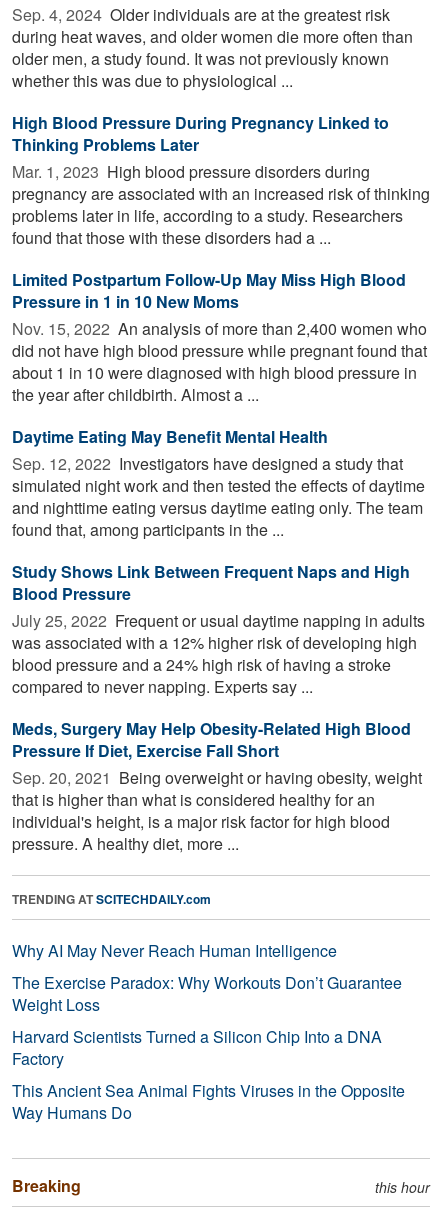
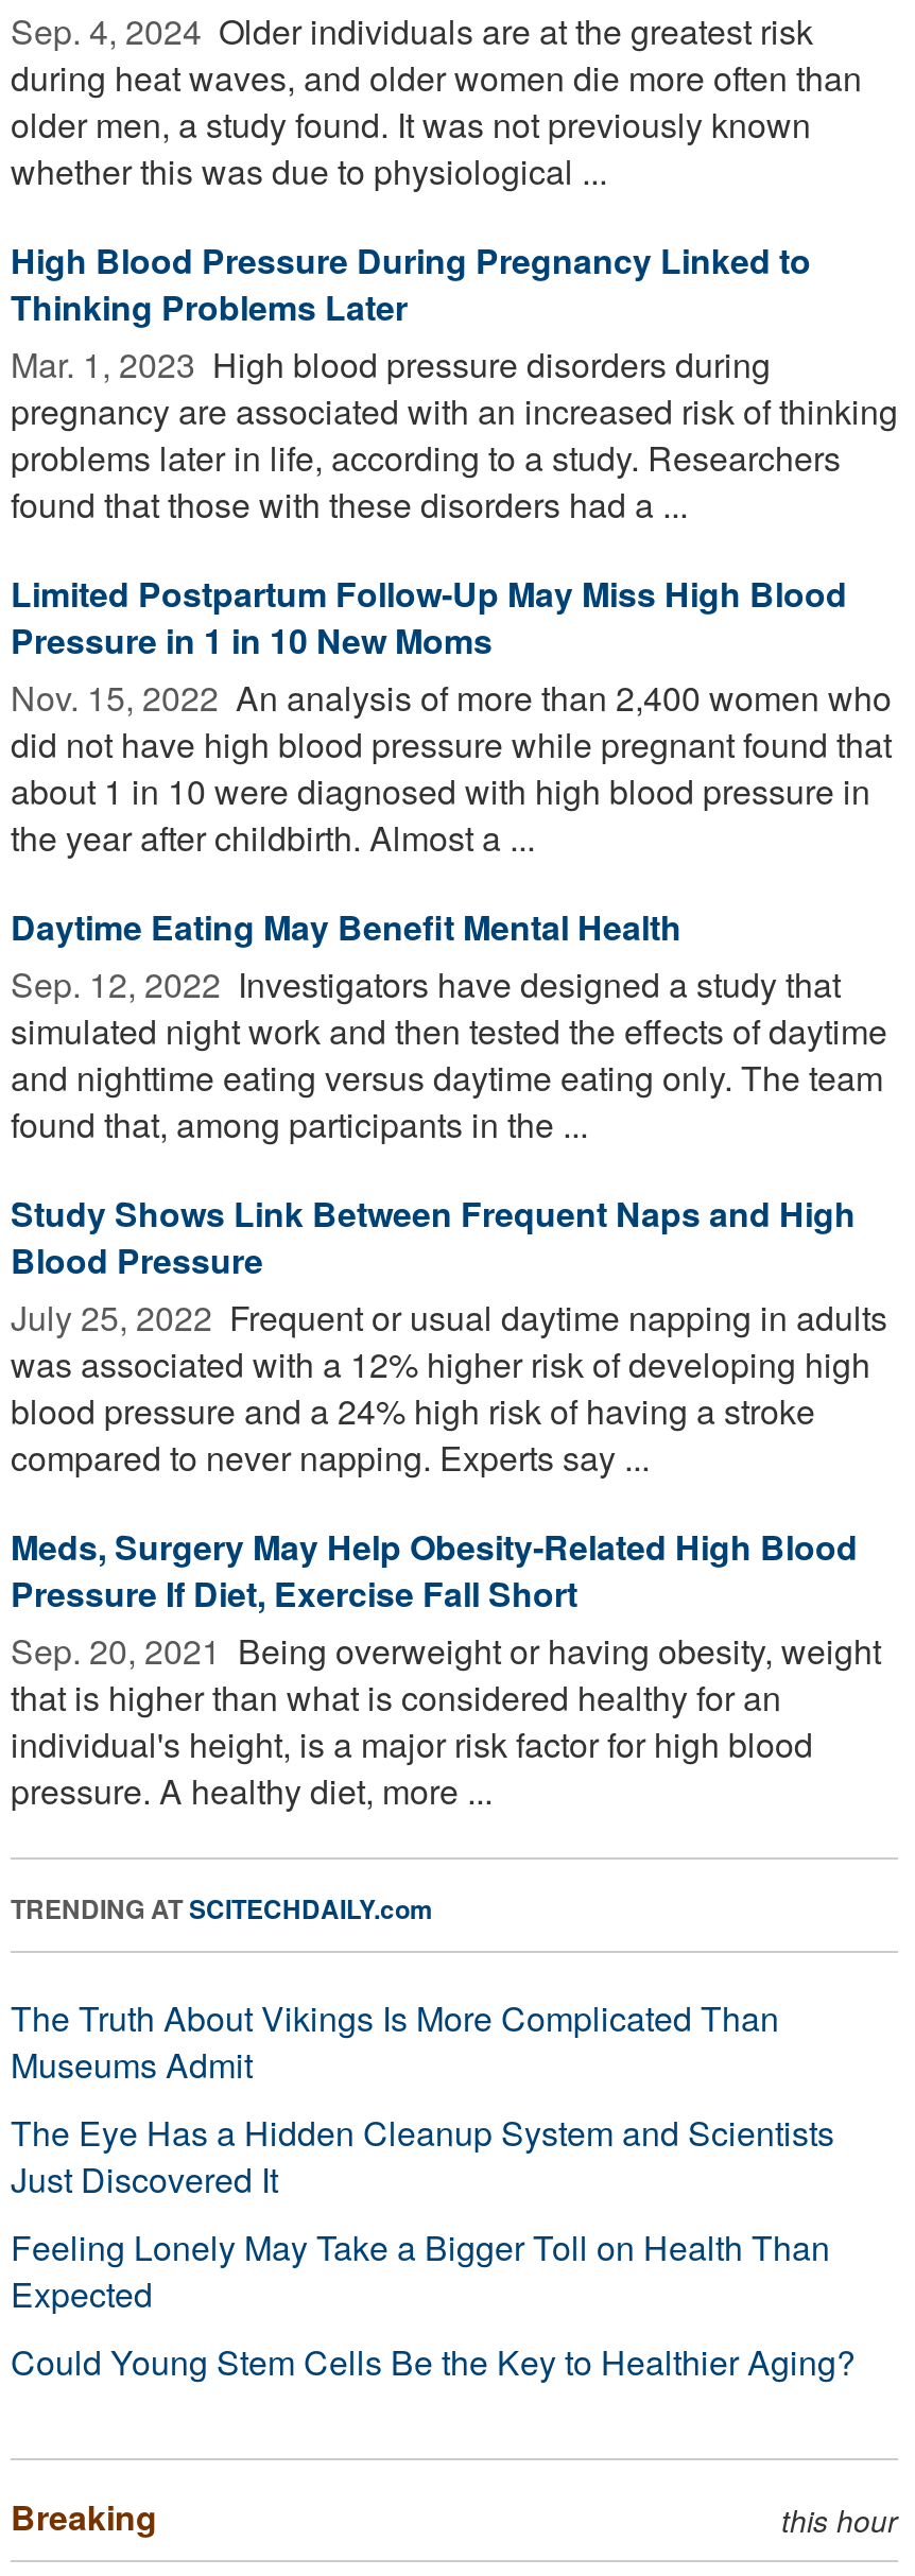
[12,939,405,1124] Why AI May Never Reach Human Intelligence | The Exercise Paradox: Why Workouts Don’t Guarantee | Weight Loss | Harvard Scientists Turned a Silicon Chip Into a DNA | Factory | This Ancient Sea Animal Fights Viruses in the Opposite | Way Humans Do -> [11,1993,856,2386] The Truth About Vikings Is More Complicated Than | Museums Admit | The Eye Has a Hidden Cleanup System and Scientists | Just Discovered It | Feeling Lonely May Take a Bigger Toll on Health Than | Expected | Could Young Stem Cells Be the Key to Healthier Aging?

